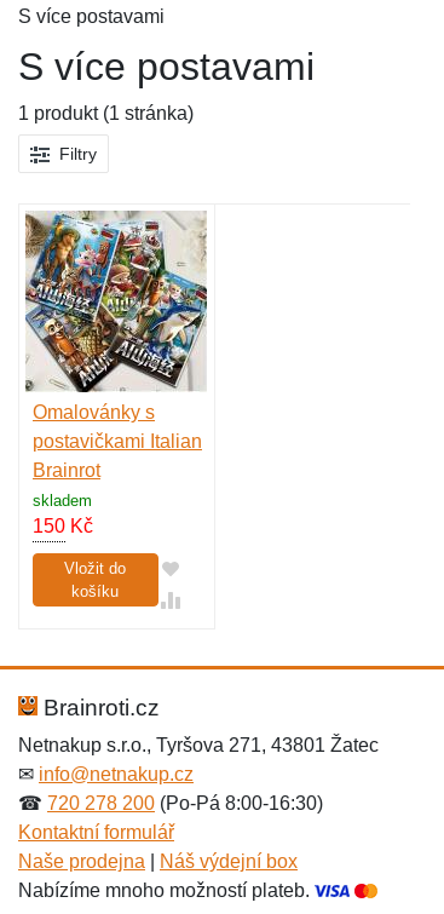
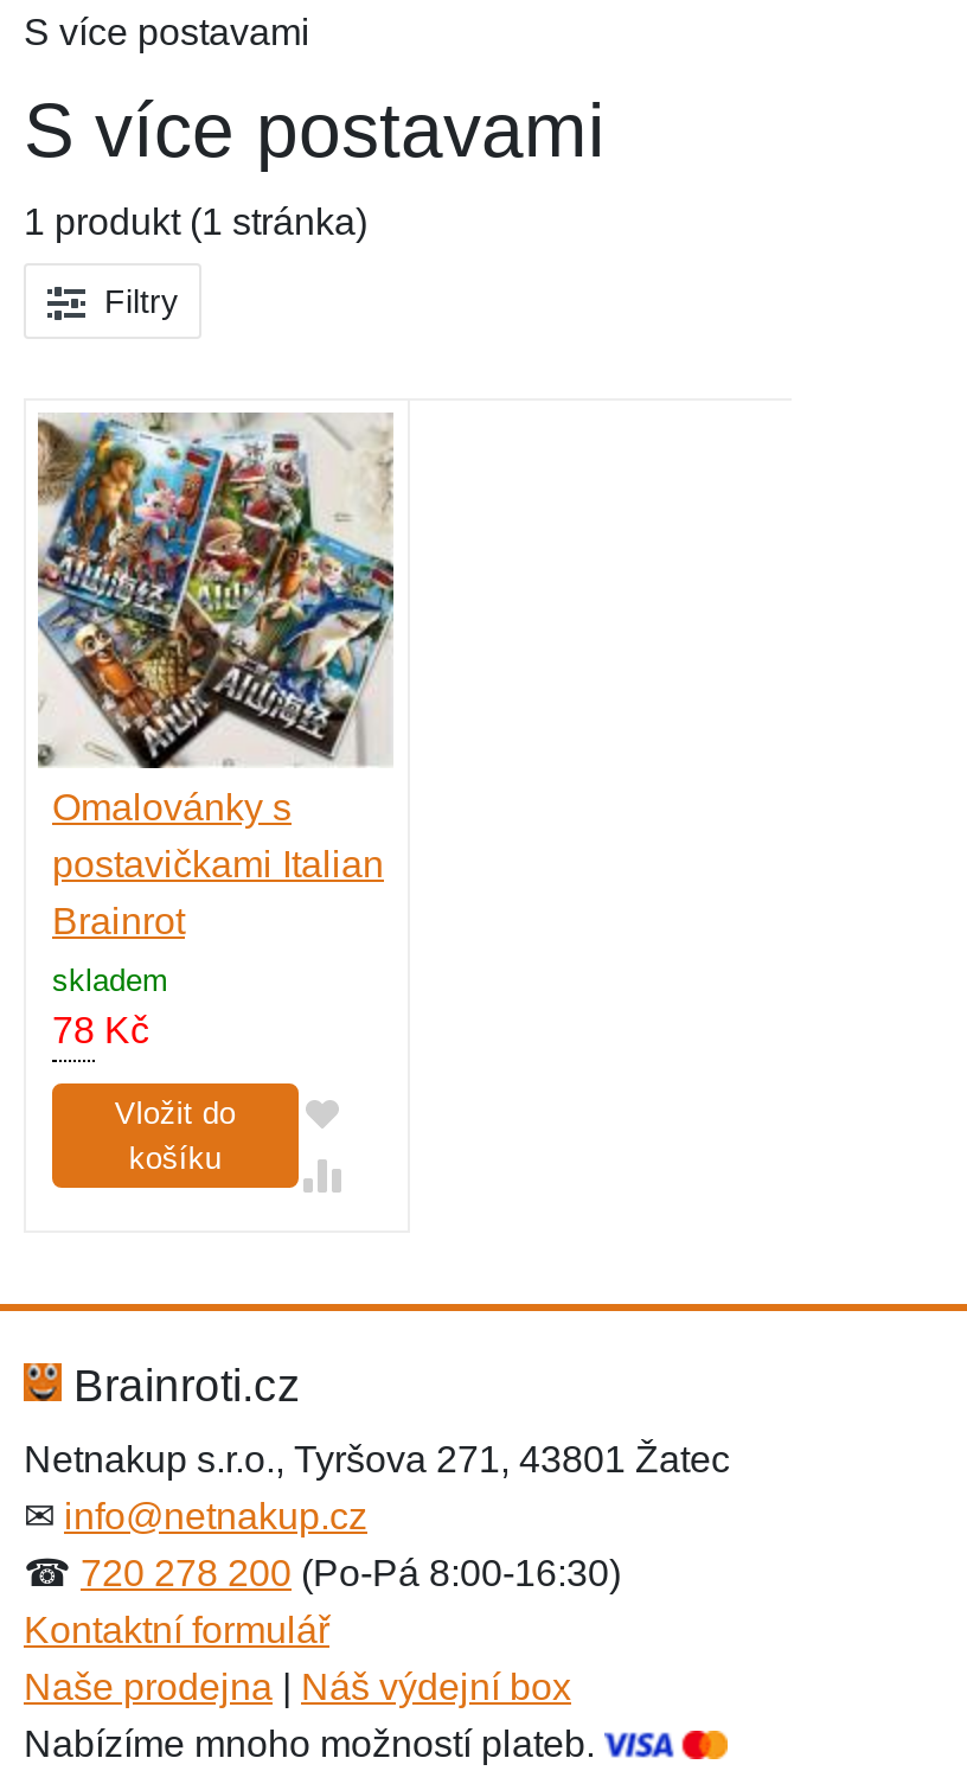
[33,515,93,536] 150 Kč -> [52,1009,149,1049] 78 Kč

